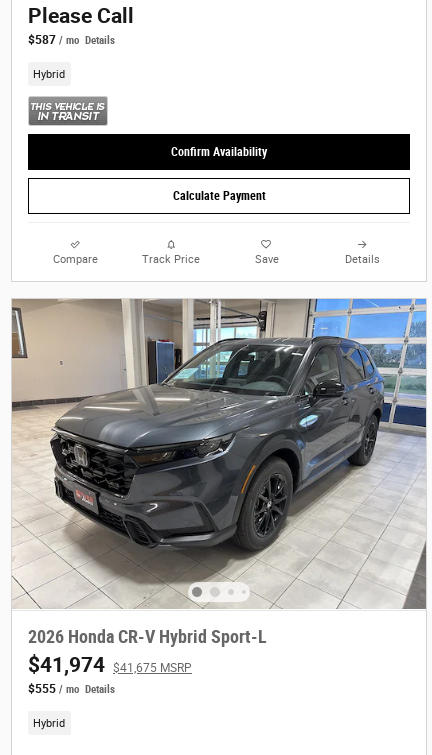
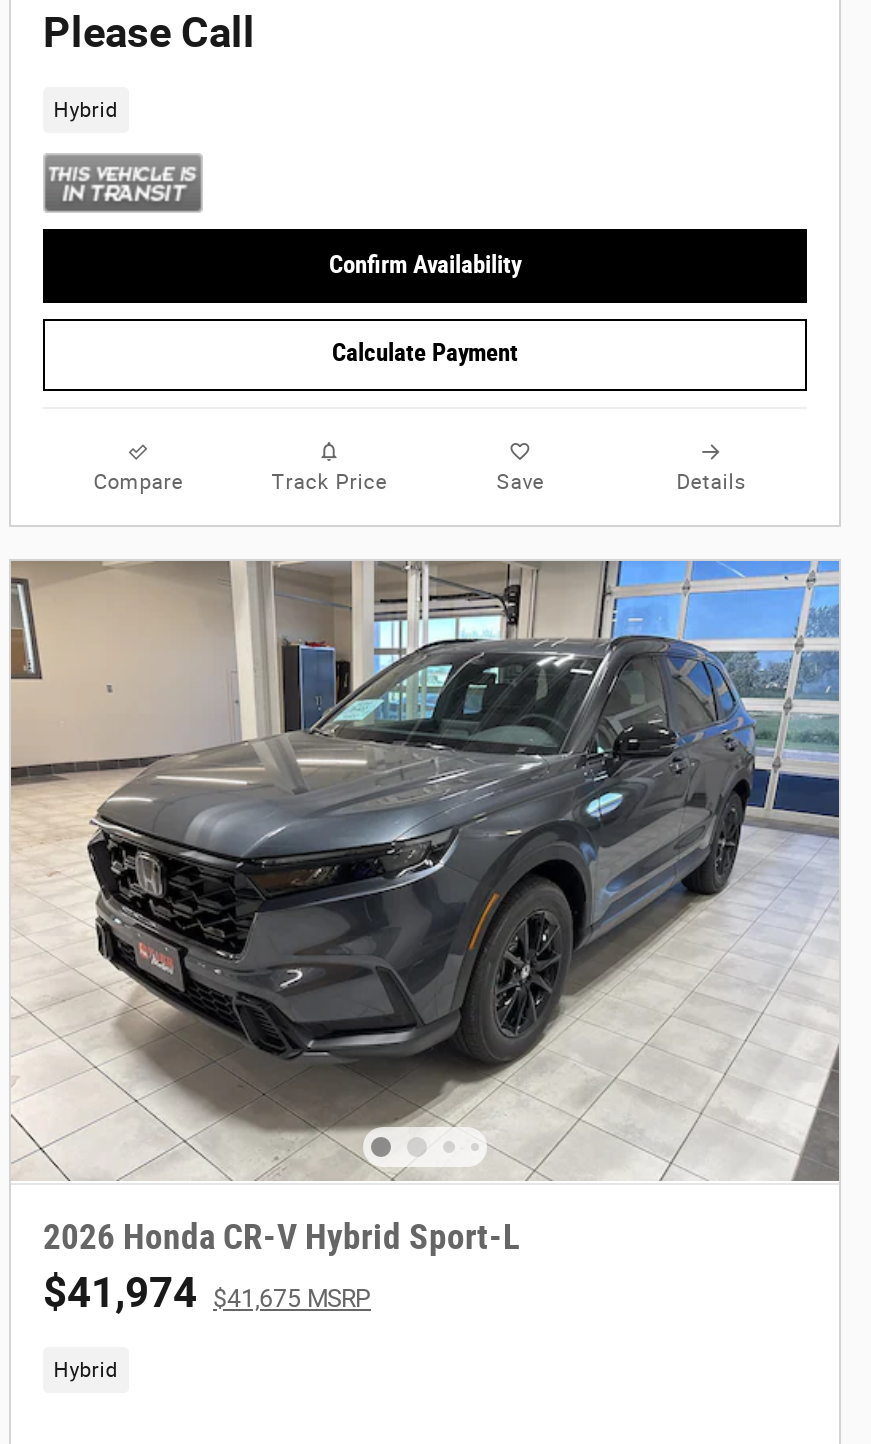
[28,33,115,47] $587 / mo Details -> none
[28,682,115,696] $555 / mo Details -> none

